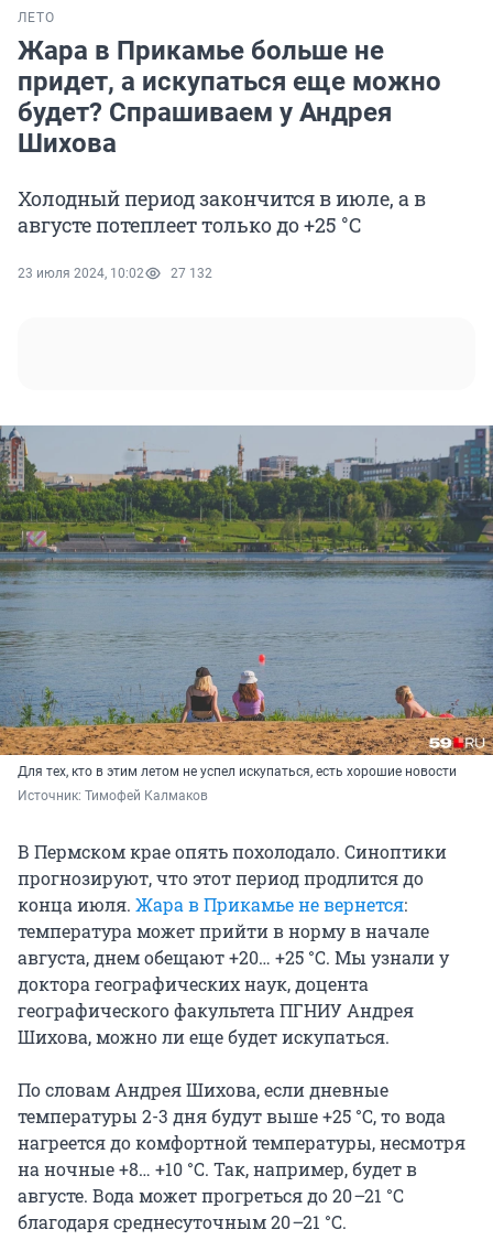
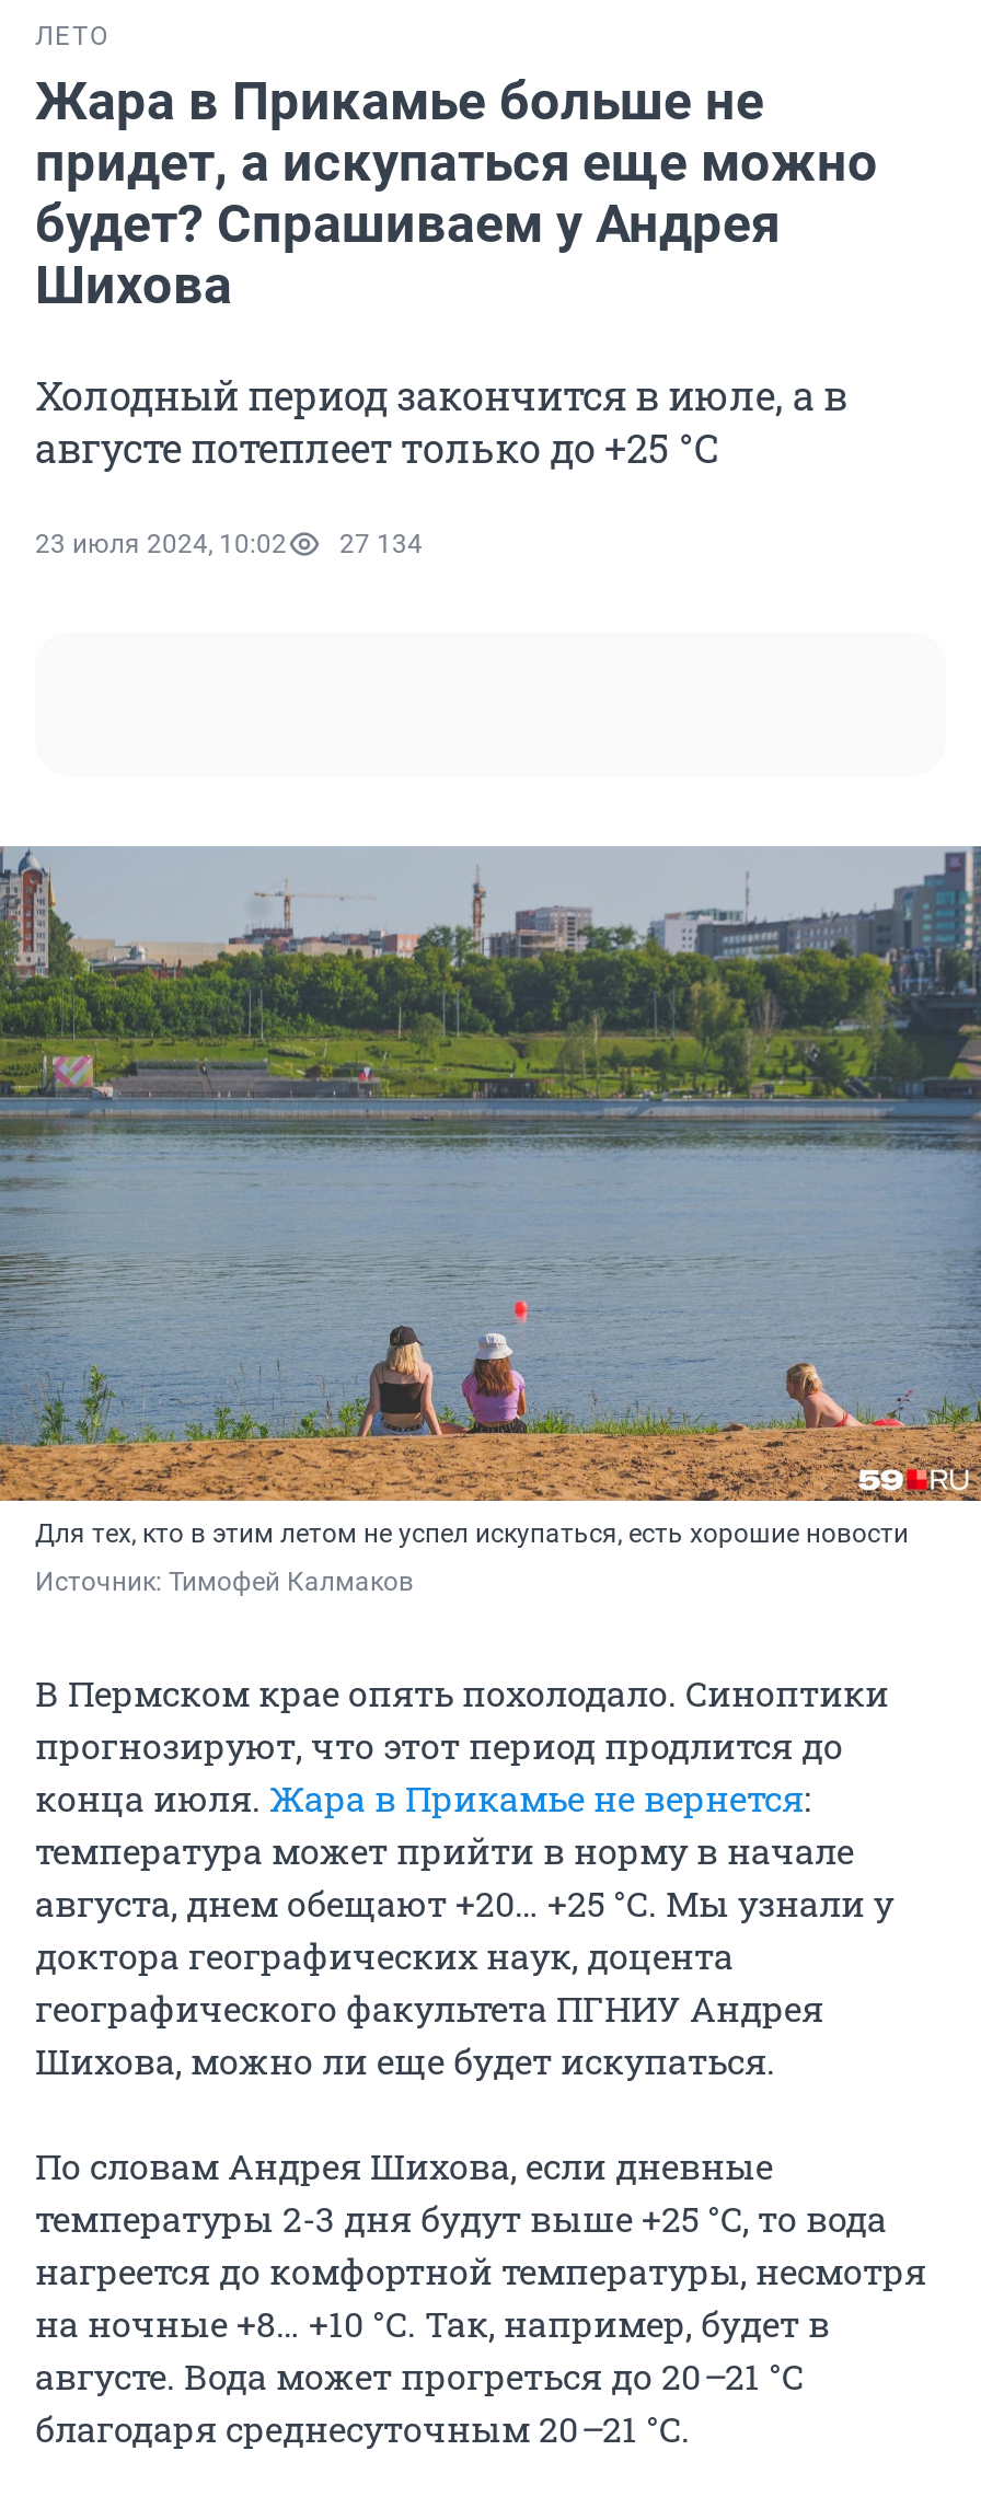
[18,266,212,281] 23 июля 2024, 10:02 27 132 -> [35,529,423,560] 23 июля 2024, 10:02 27 134

